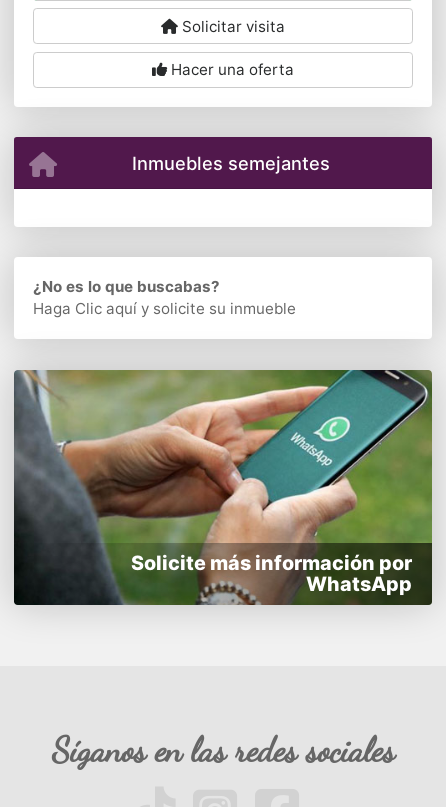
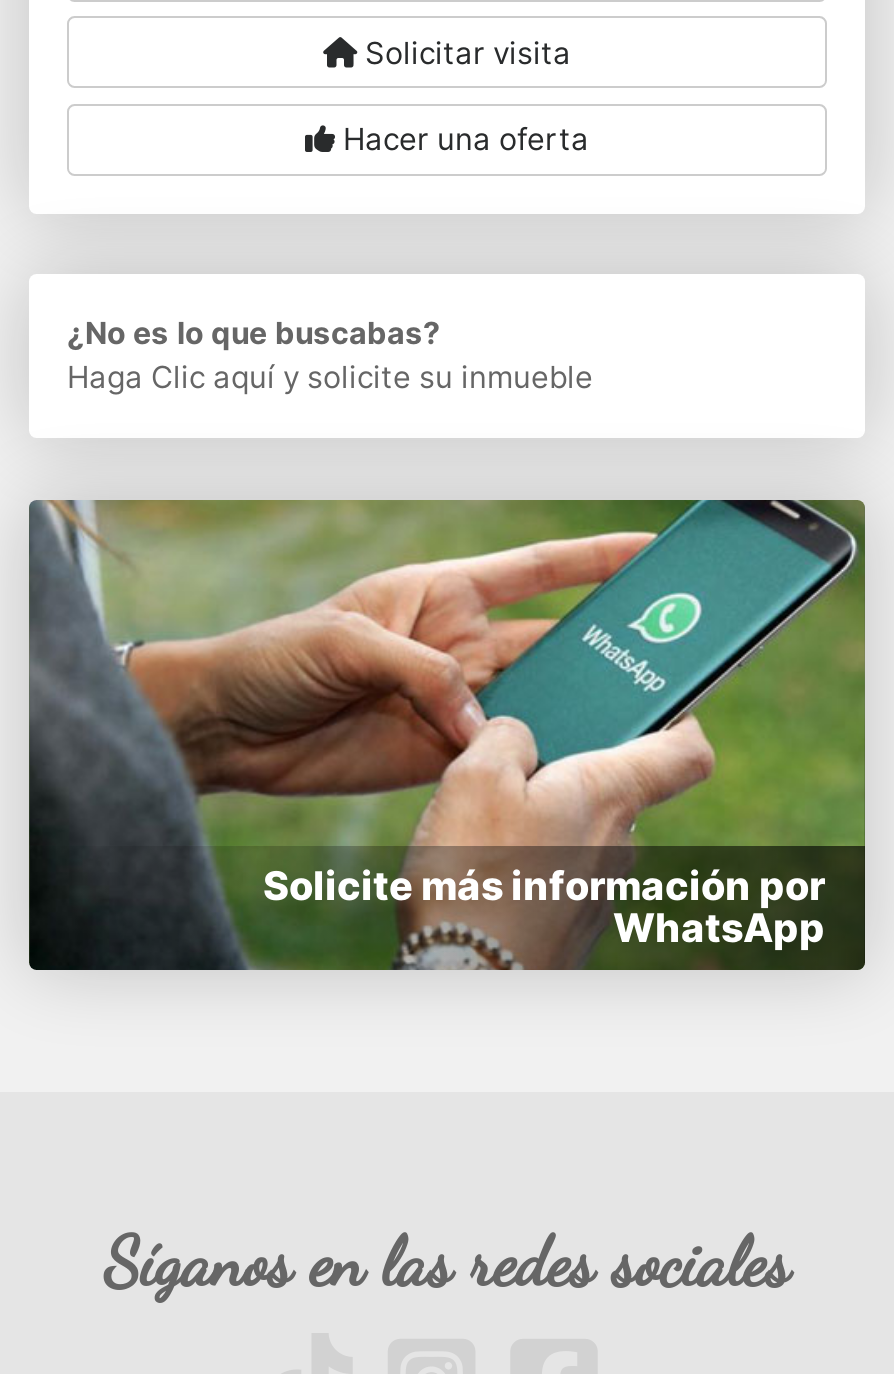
[131,152,329,174] Inmuebles semejantes -> none

